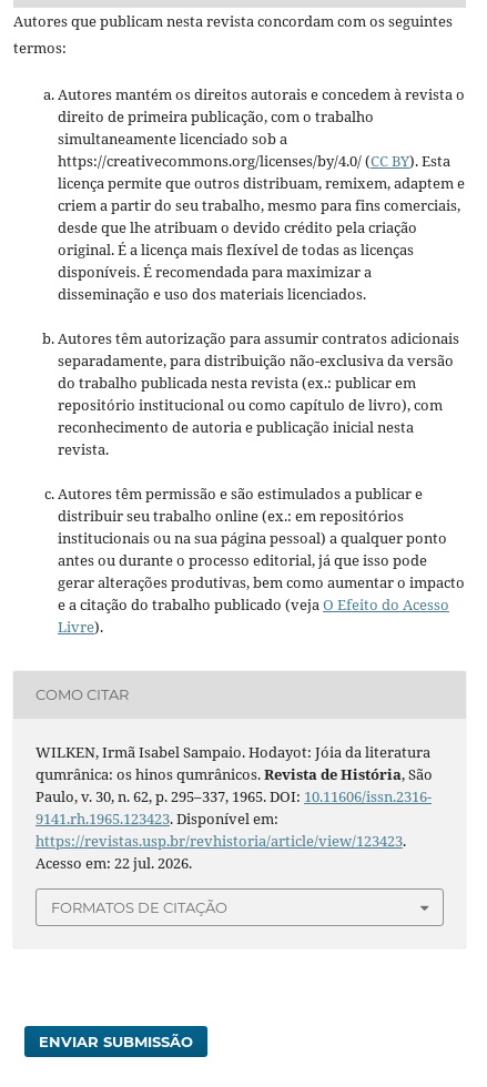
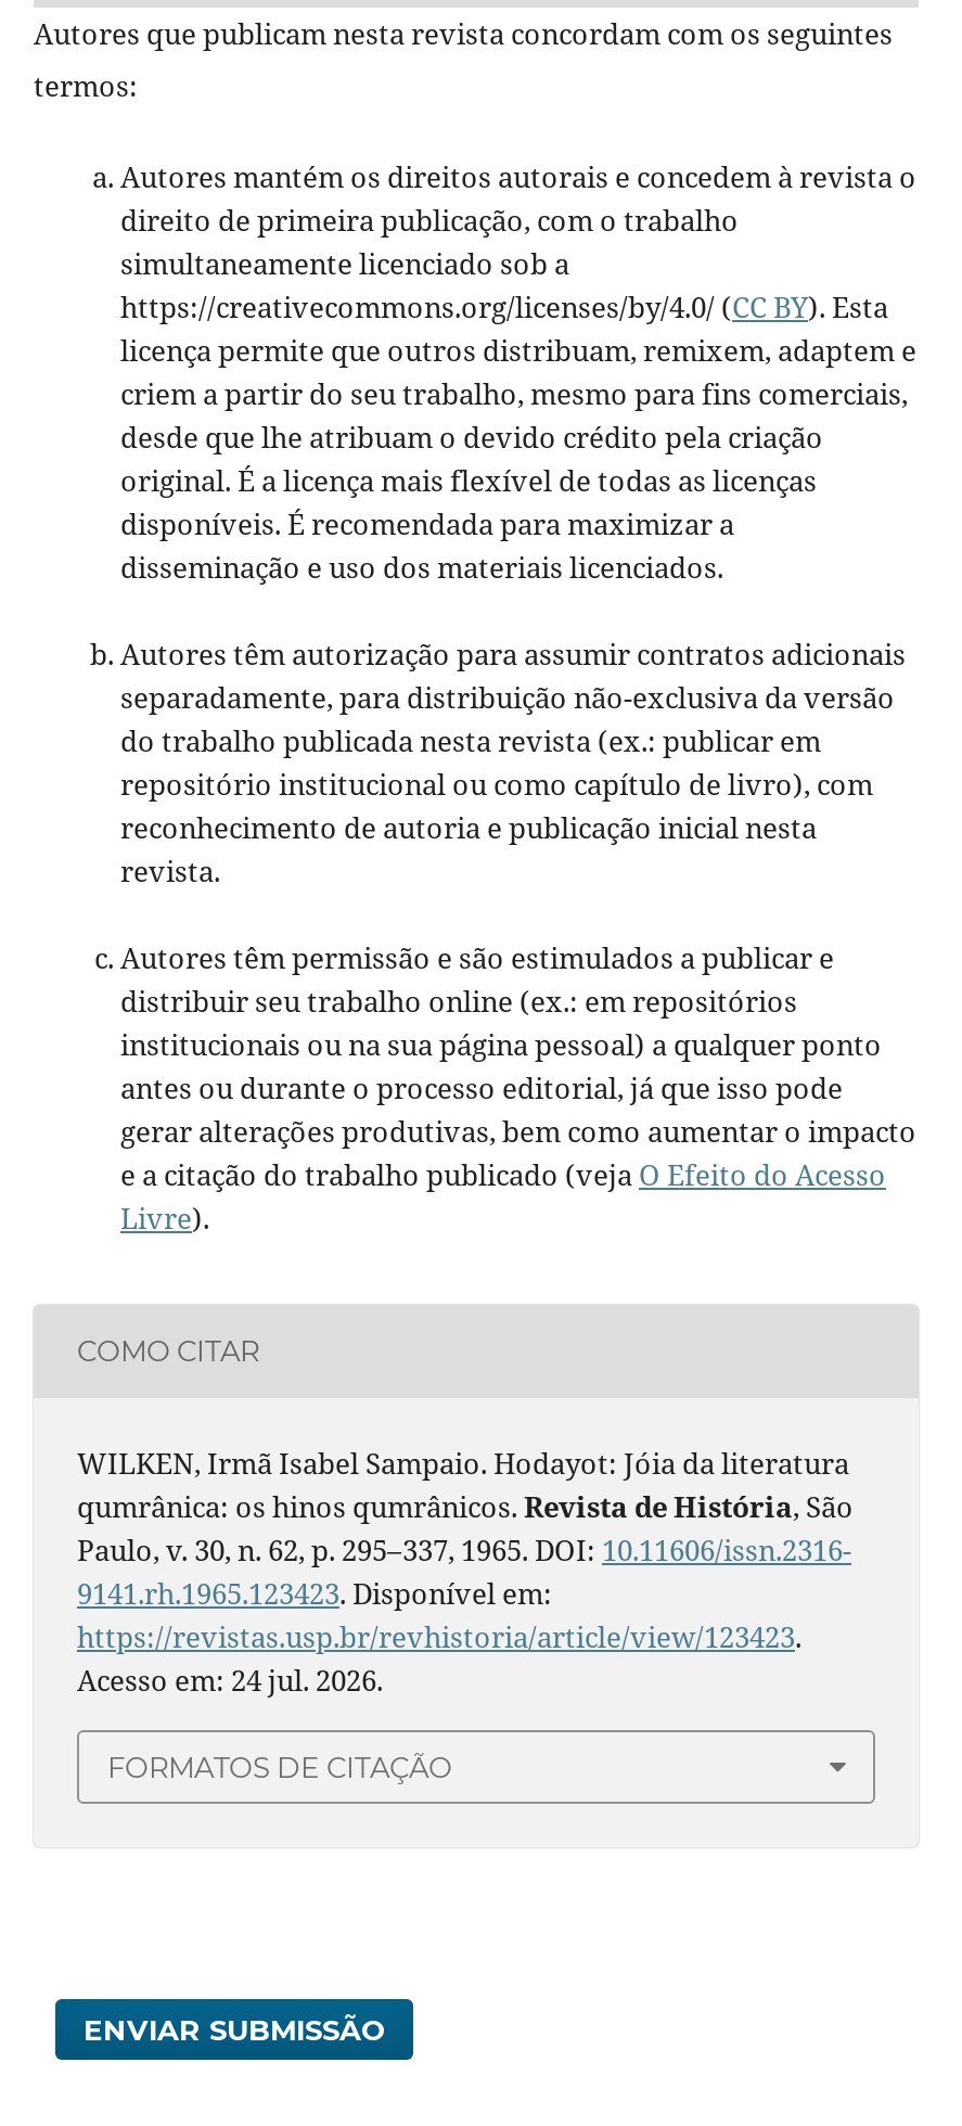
[35,853,192,873] Acesso em: 22 jul. 2026. -> [77,1660,383,1699] Acesso em: 24 jul. 2026.

